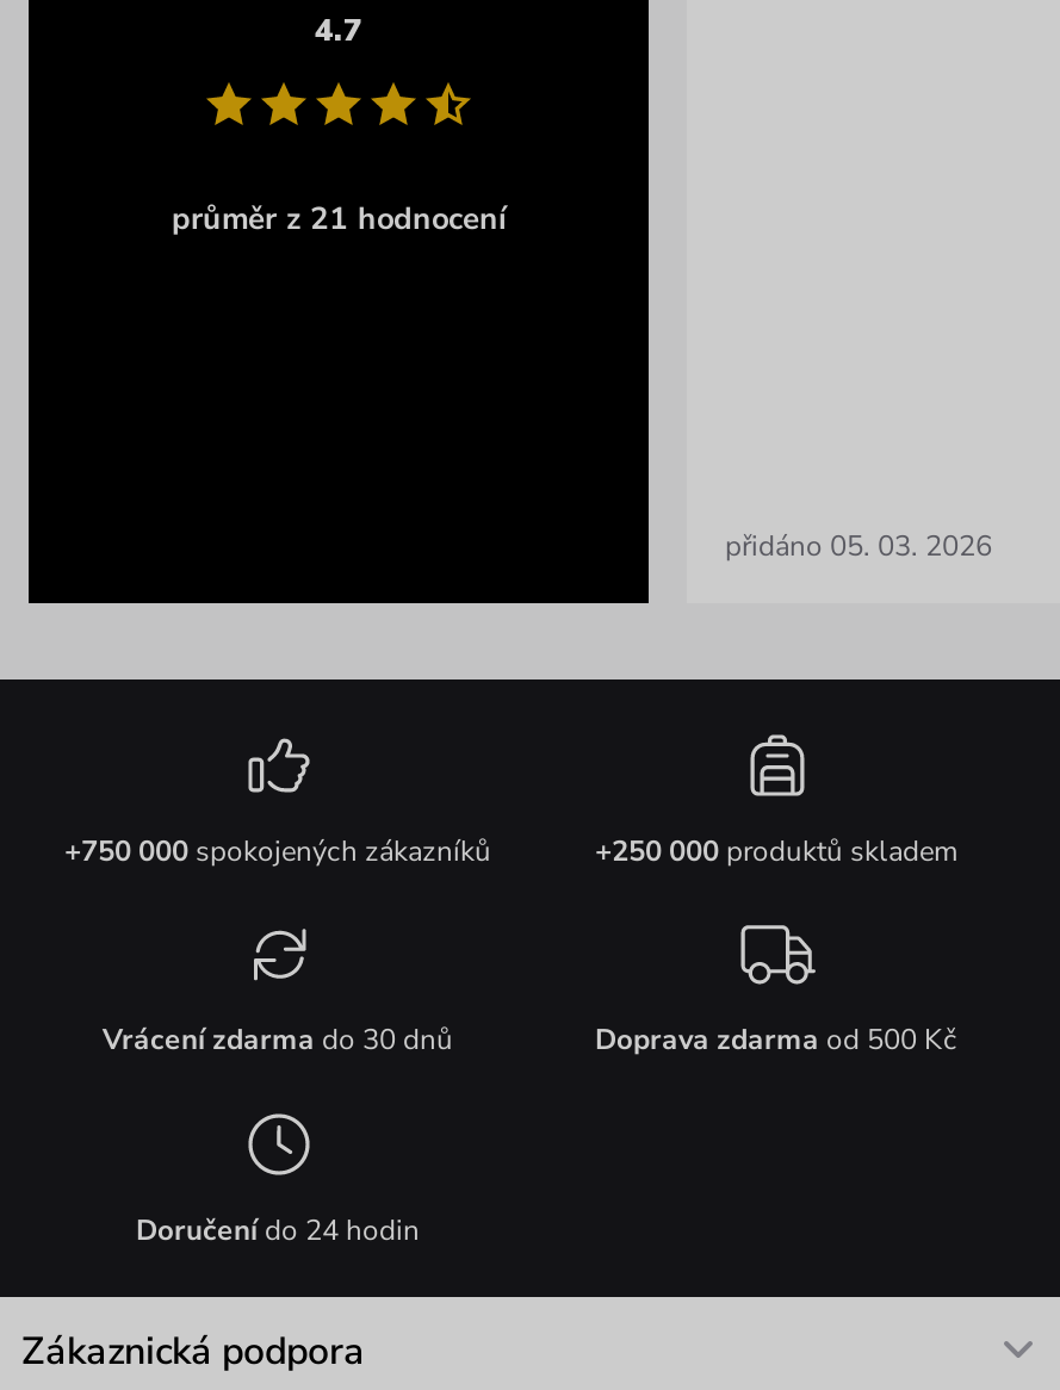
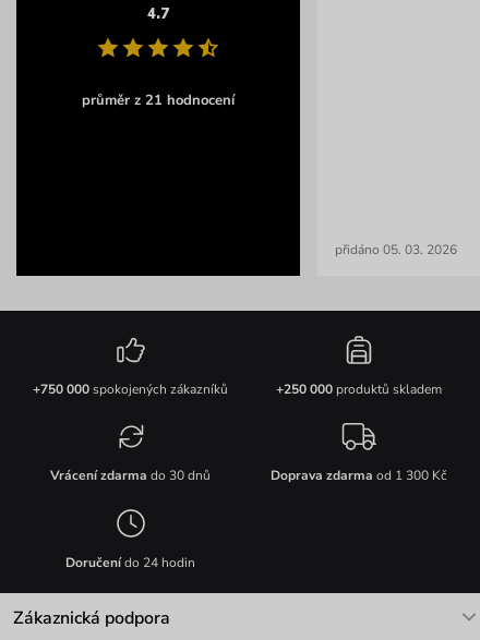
[595,1021,957,1059] Doprava zdarma od 500 Kč -> [270,467,447,484] Doprava zdarma od 1 300 Kč

